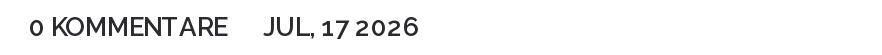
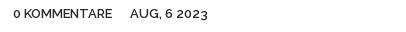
[29,12,419,42] 0 KOMMENTARE JUL, 17 2026 -> [13,6,208,21] 0 KOMMENTARE AUG, 6 2023

